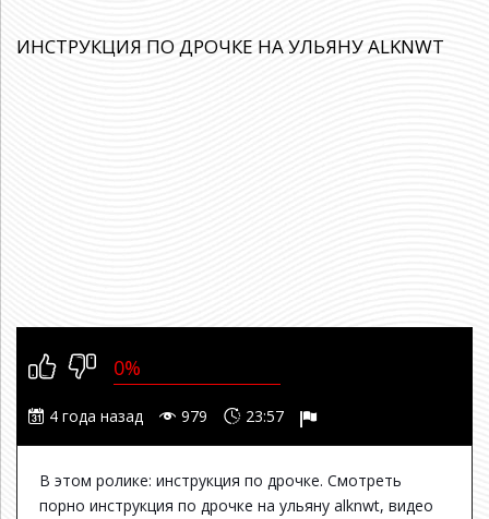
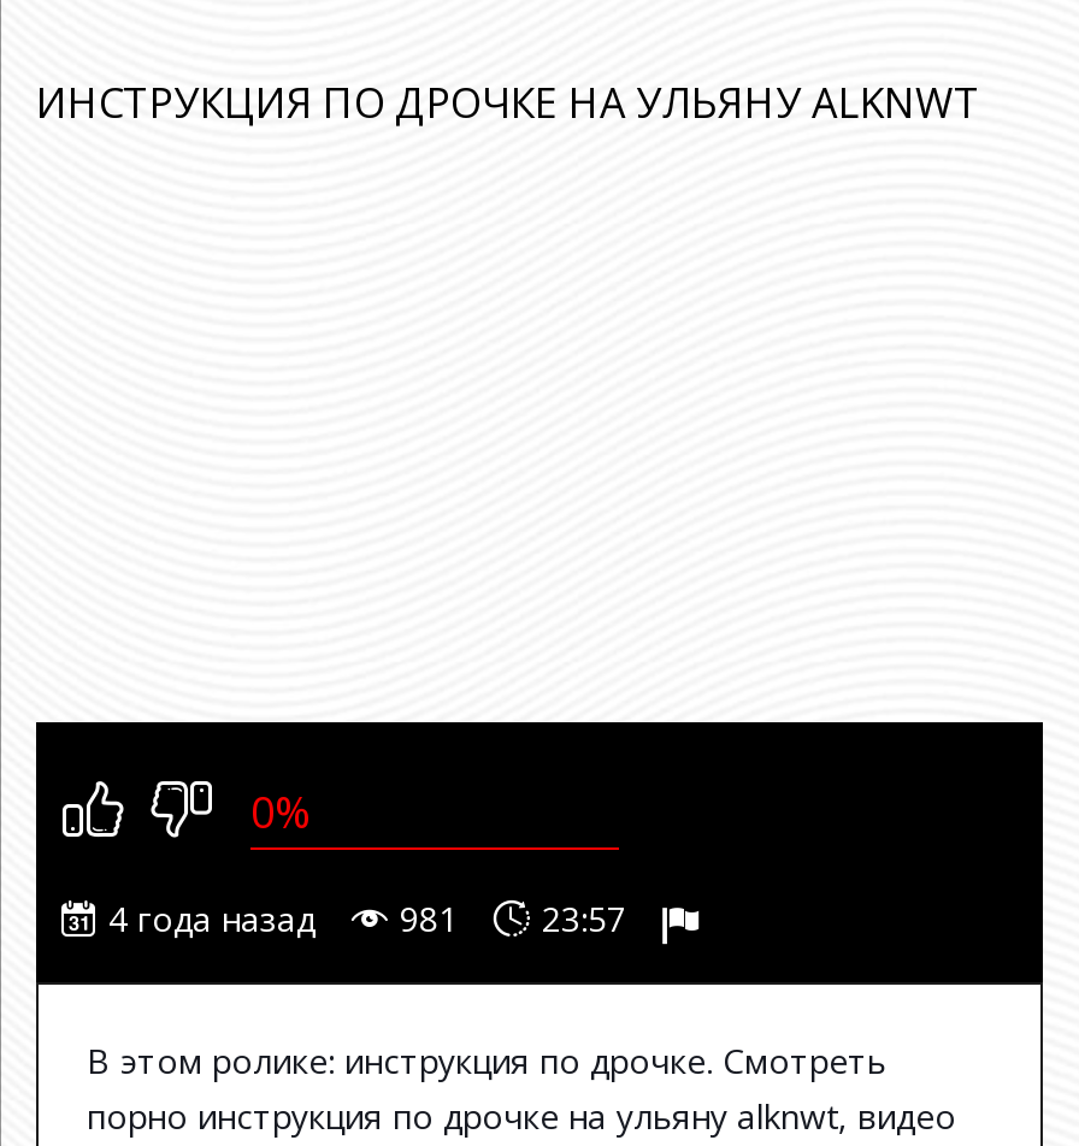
[49,405,284,426] 4 года назад 979 23:57 -> [108,895,626,941] 4 года назад 981 23:57

